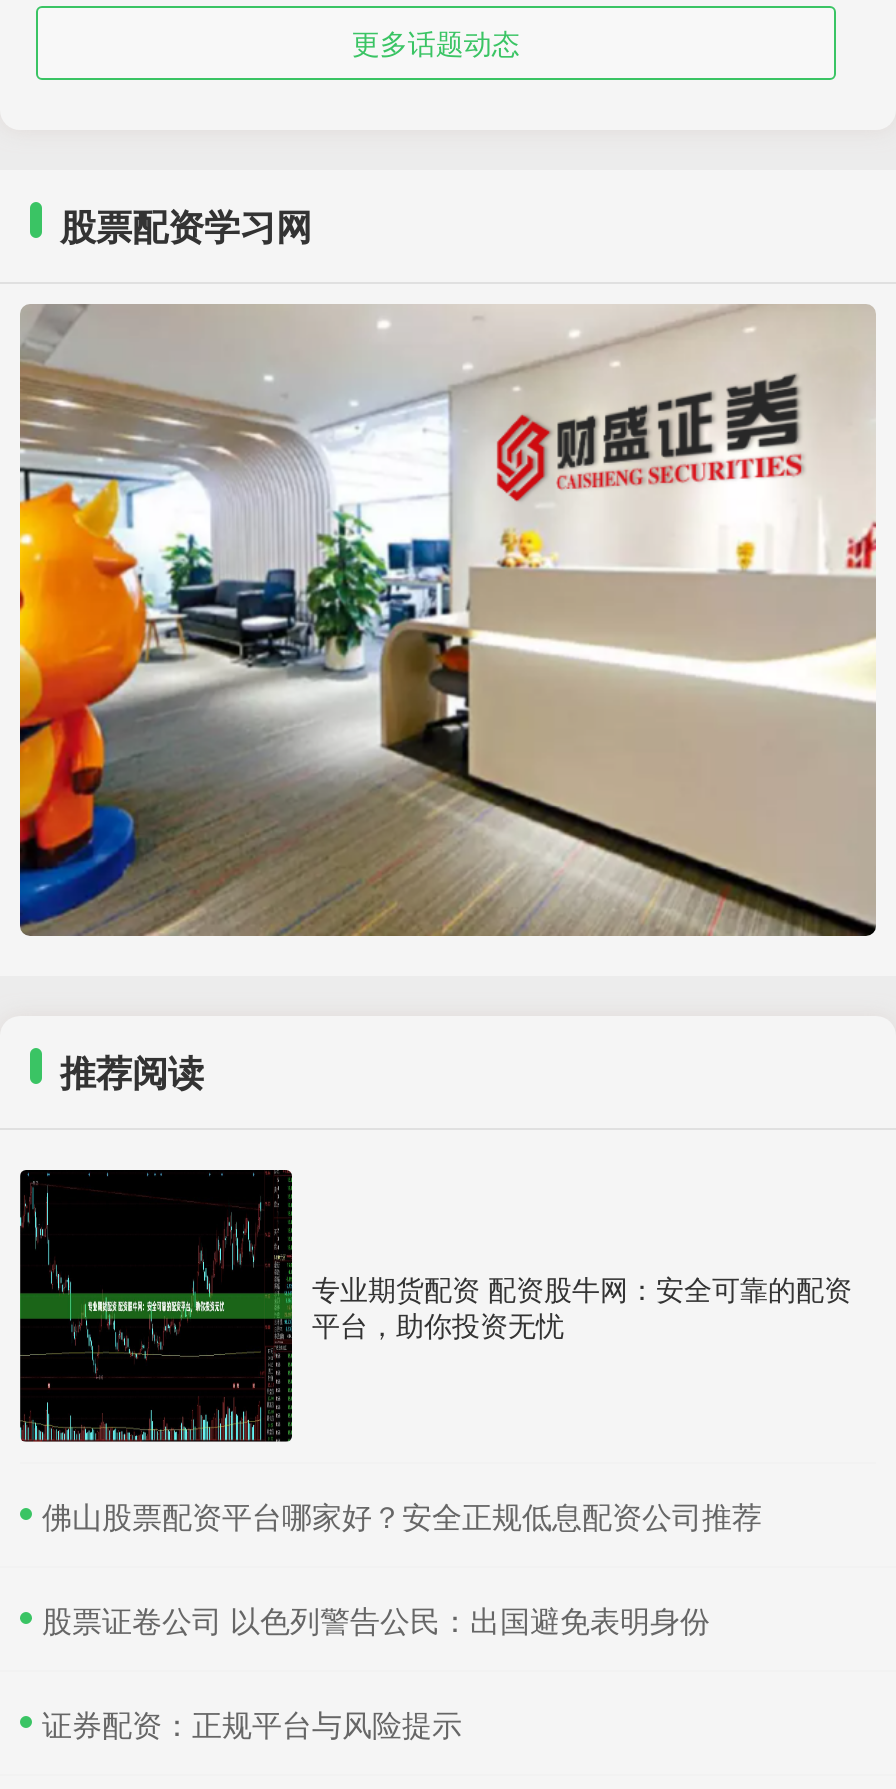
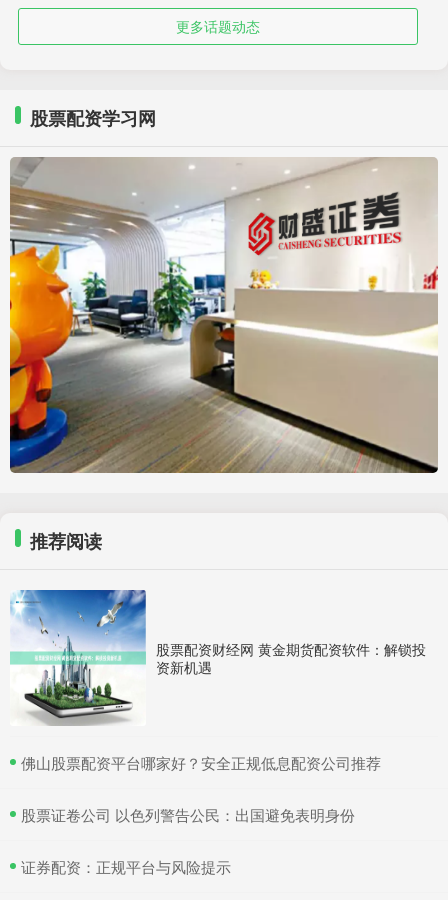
[18,1168,852,1444] [image] | 专业期货配资 配资股牛网：安全可靠的配资 | 平台，助你投资无忧 -> [10,589,426,726] [image] | 股票配资财经网 黄金期货配资软件：解锁投 | 资新机遇

